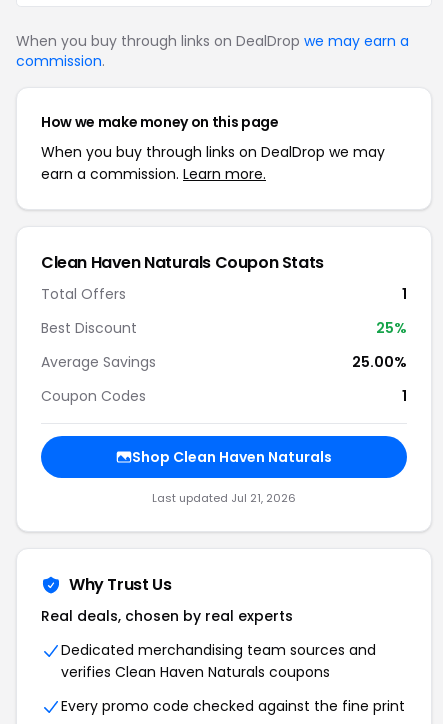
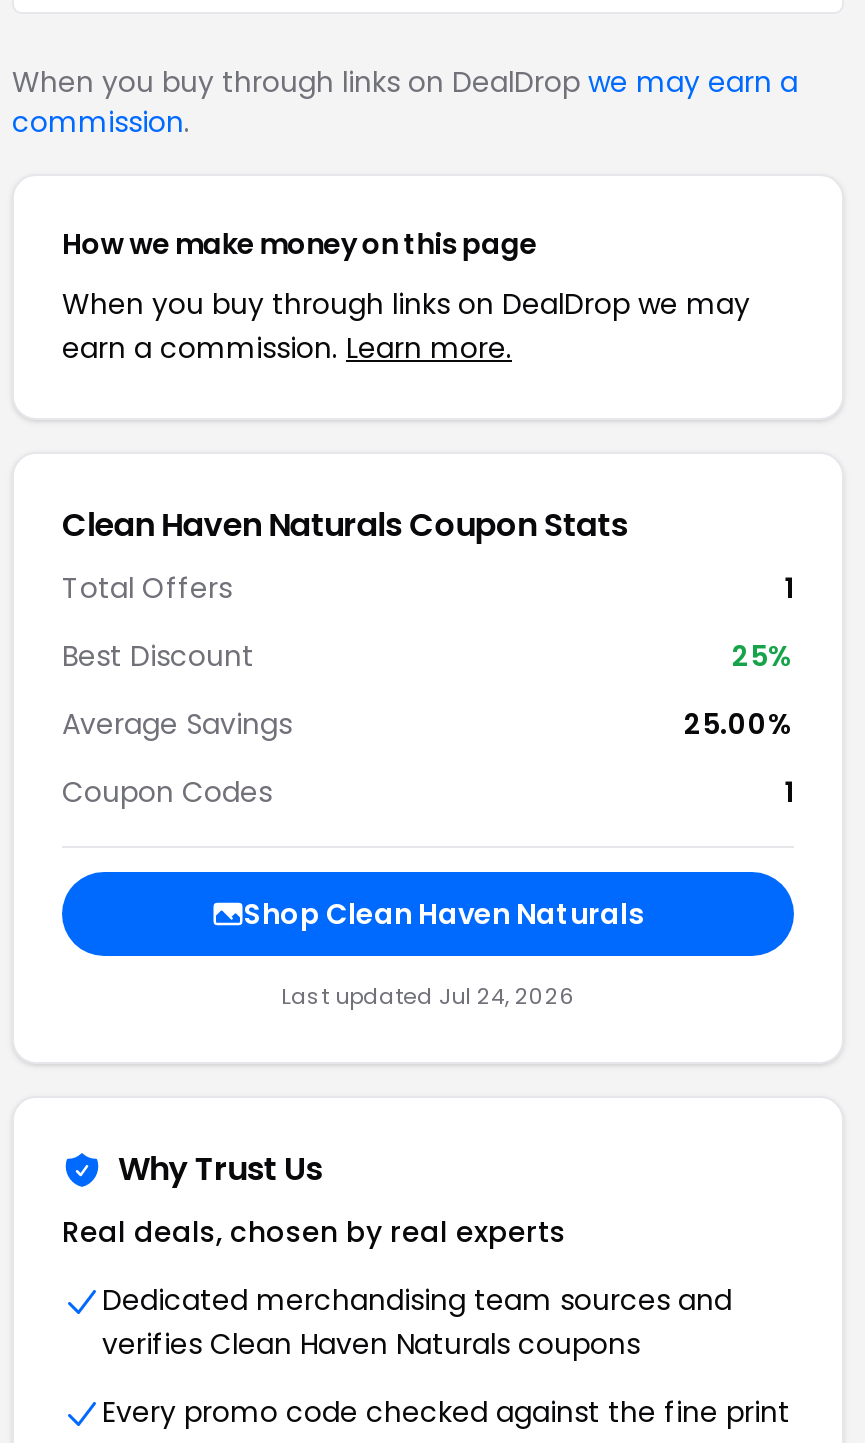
[152,490,296,506] Last updated Jul 21, 2026 -> [281,980,575,1012] Last updated Jul 24, 2026

